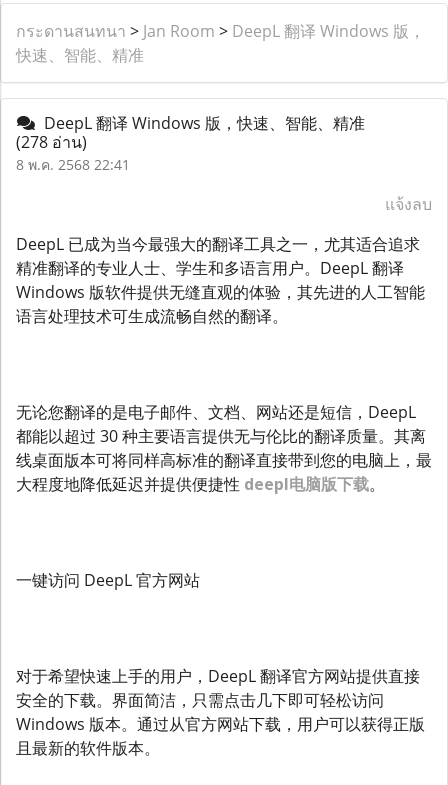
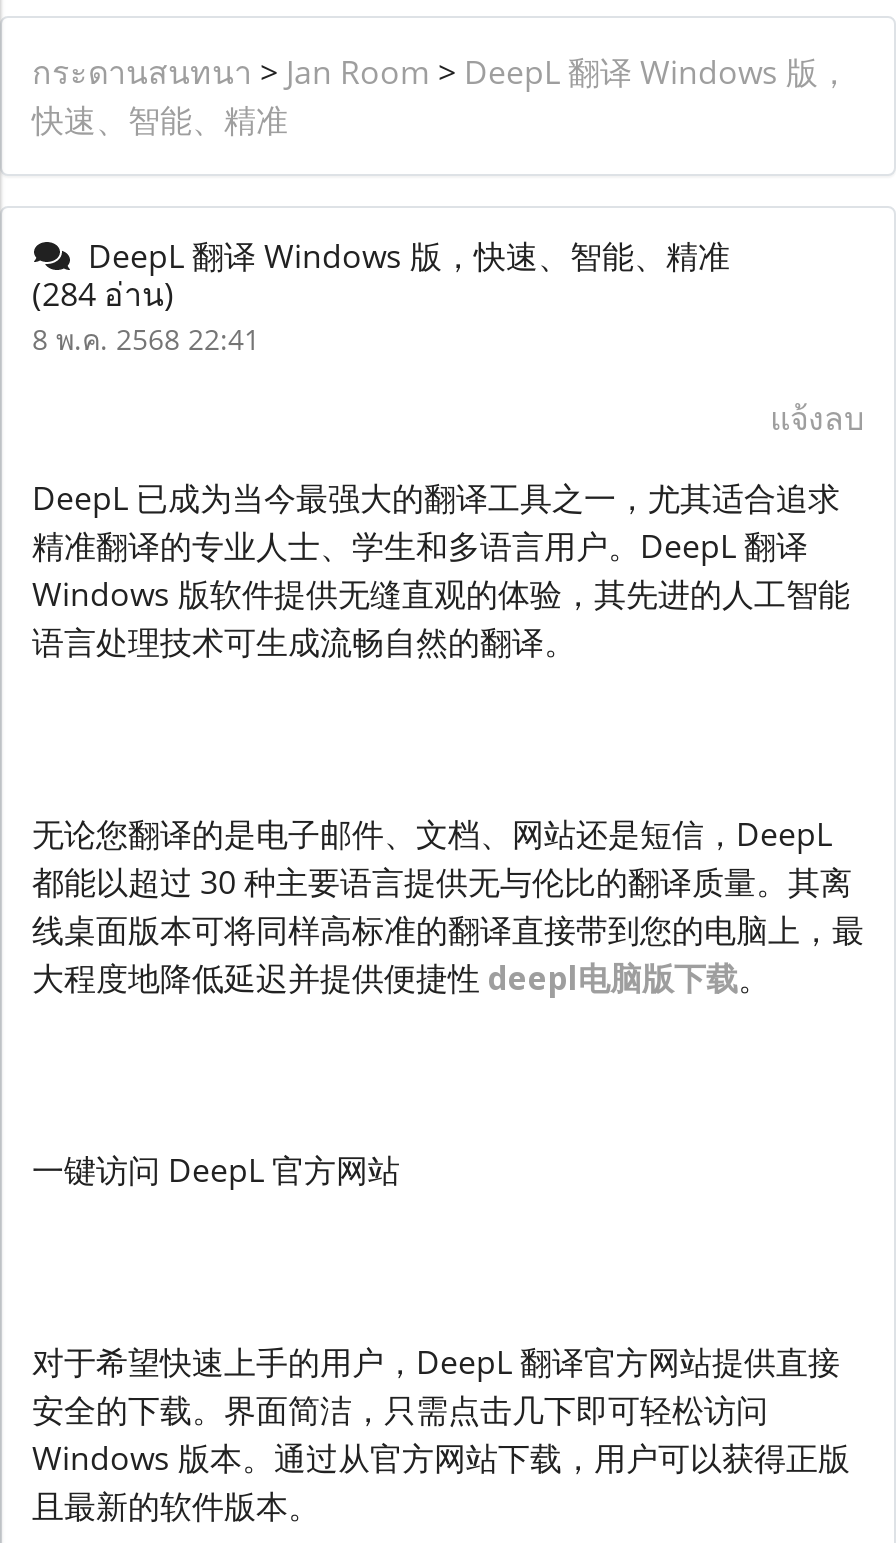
[16,131,87,153] (278 อ่าน) -> [32,272,174,316] (284 อ่าน)

